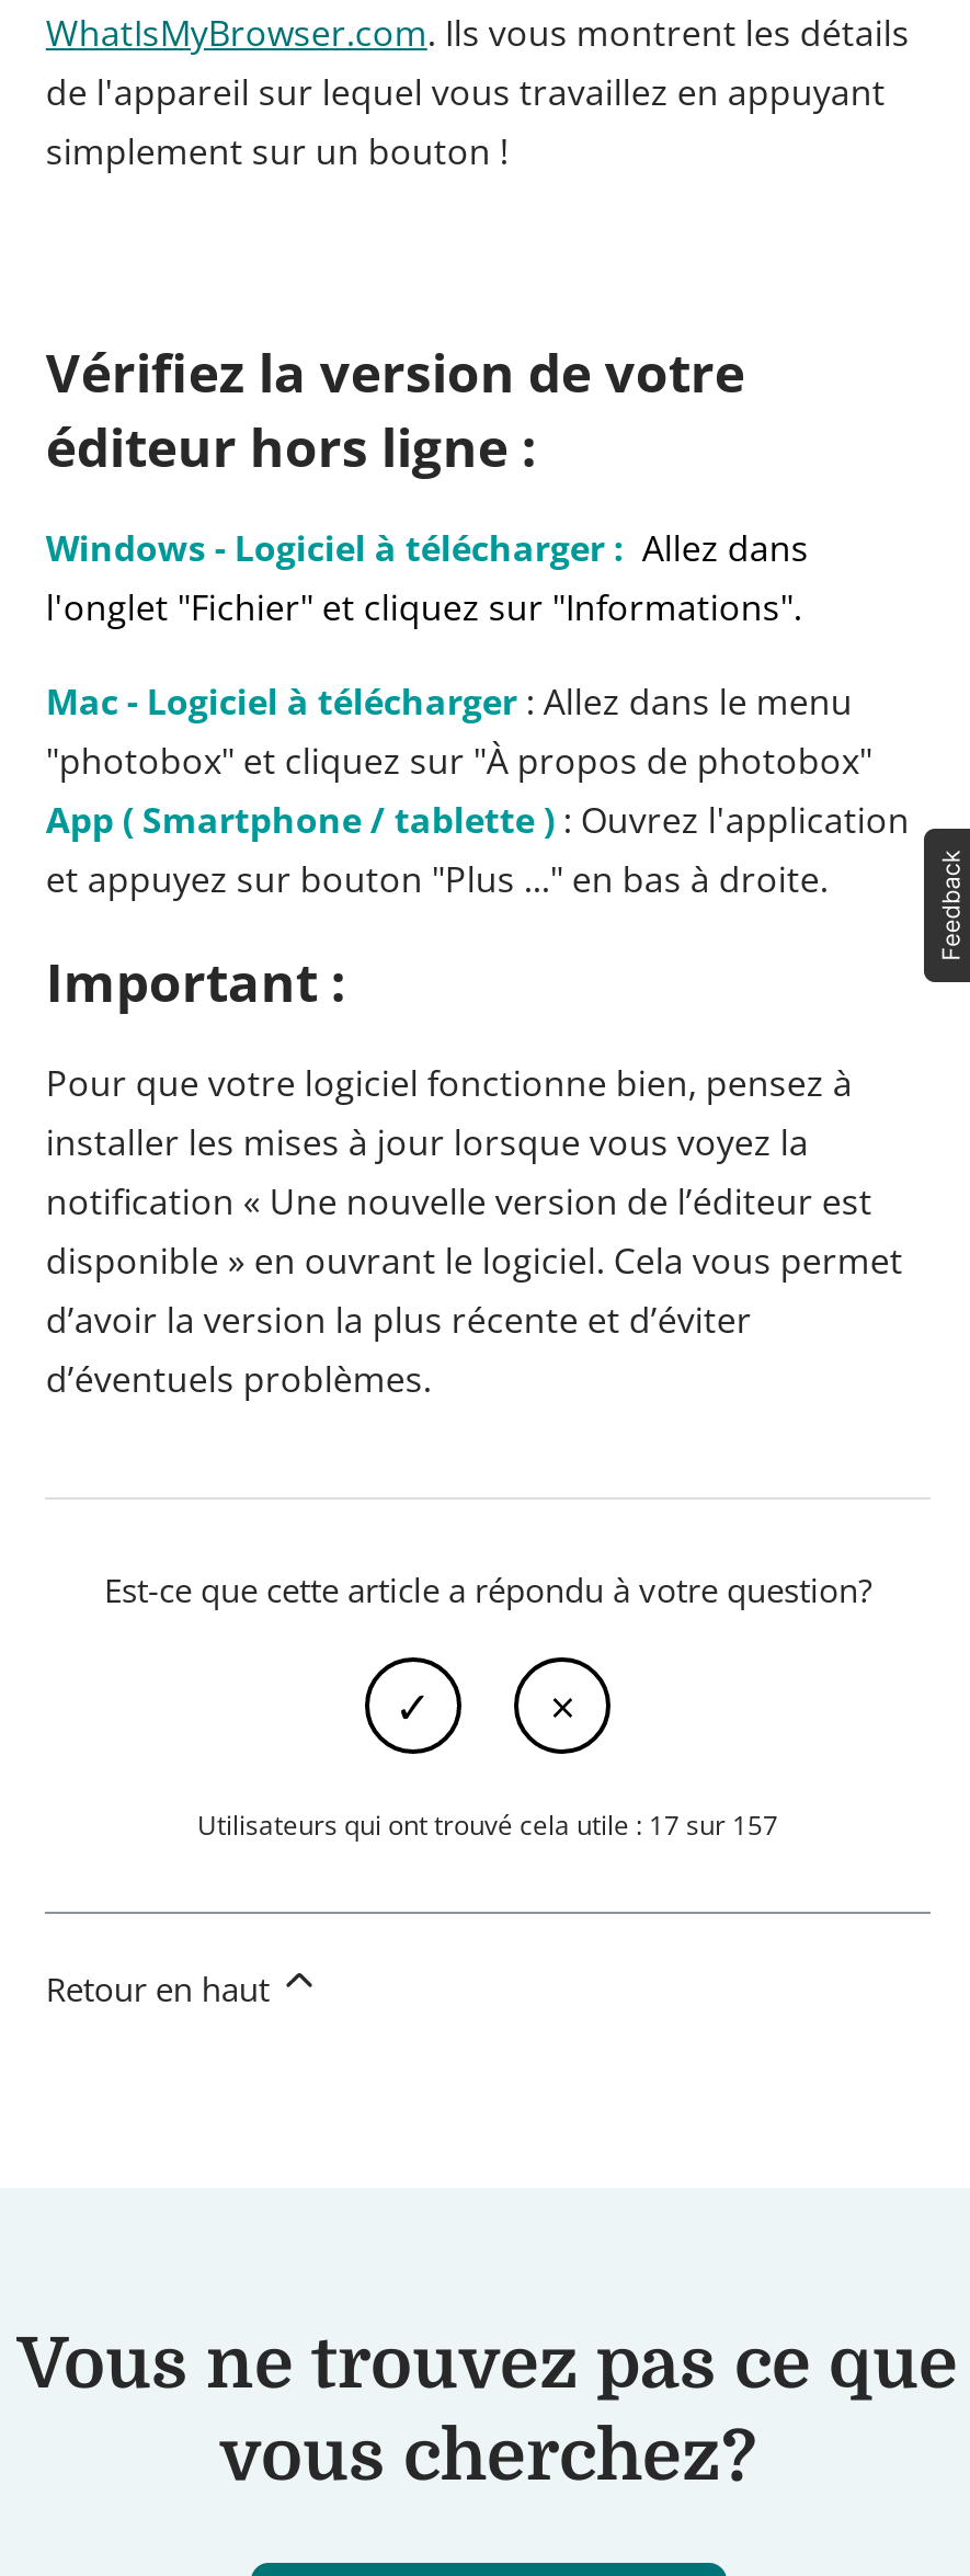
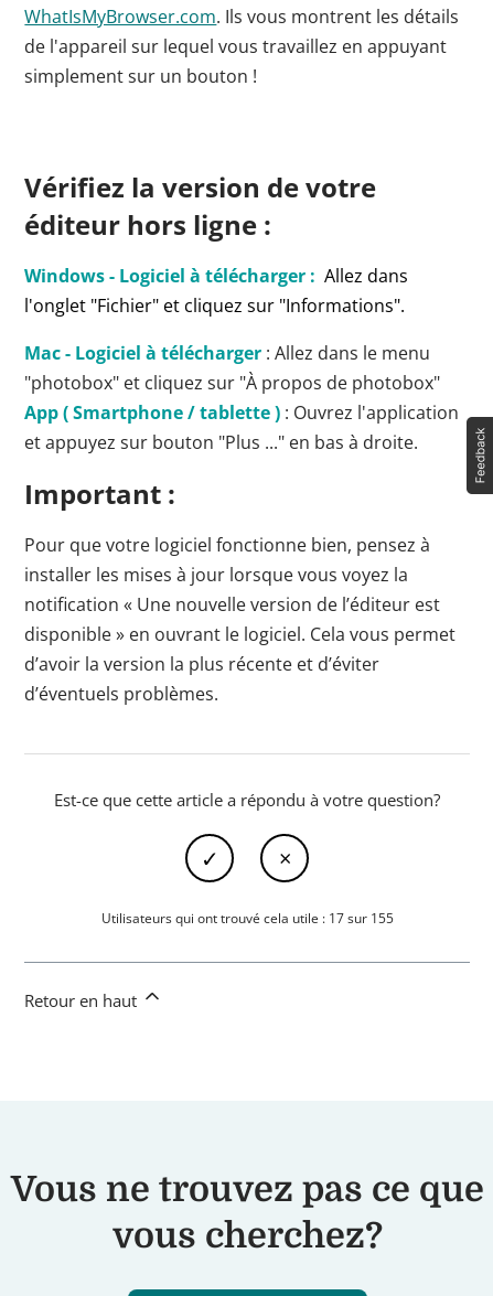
[197,1806,778,1844] Utilisateurs qui ont trouvé cela utile : 17 sur 157 -> [101,909,393,928] Utilisateurs qui ont trouvé cela utile : 17 sur 155

